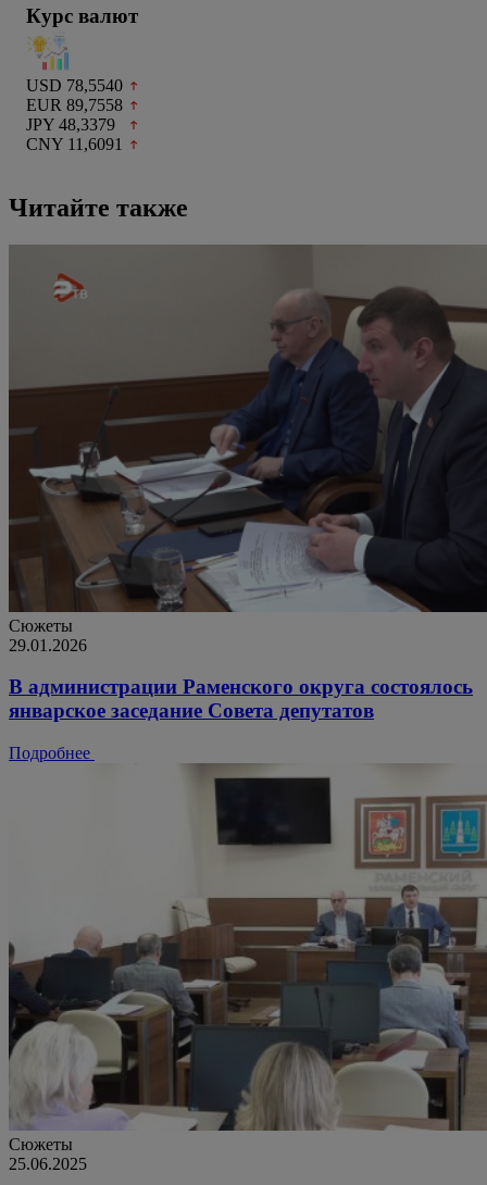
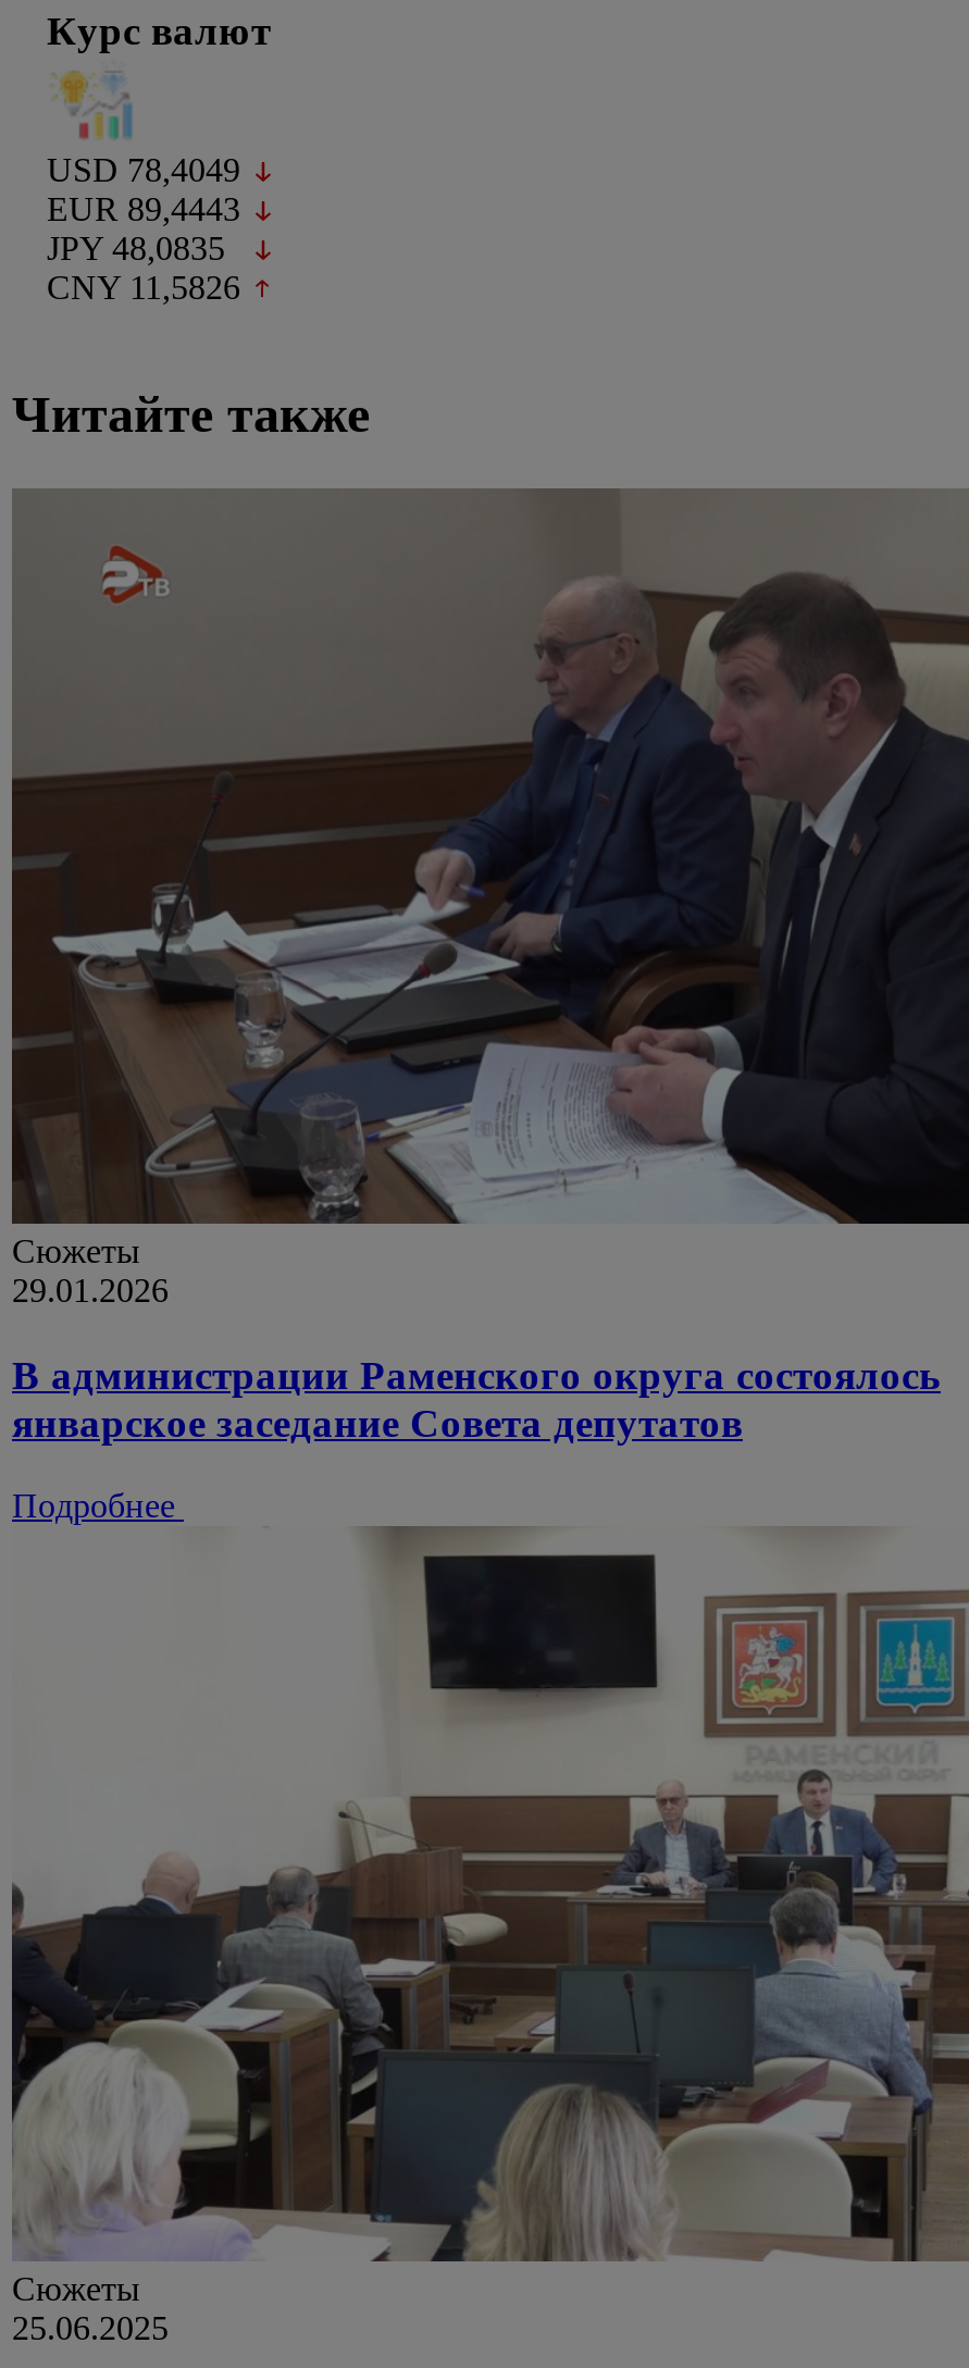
[26,76,123,94] USD 78,5540 -> [47,152,240,189] USD 78,4049
[26,96,123,114] EUR 89,7558 -> [47,191,240,228] EUR 89,4443
[26,115,115,134] JPY 48,3379 -> [47,230,225,267] JPY 48,0835
[26,135,123,153] CNY 11,6091 -> [47,270,240,307] CNY 11,5826

